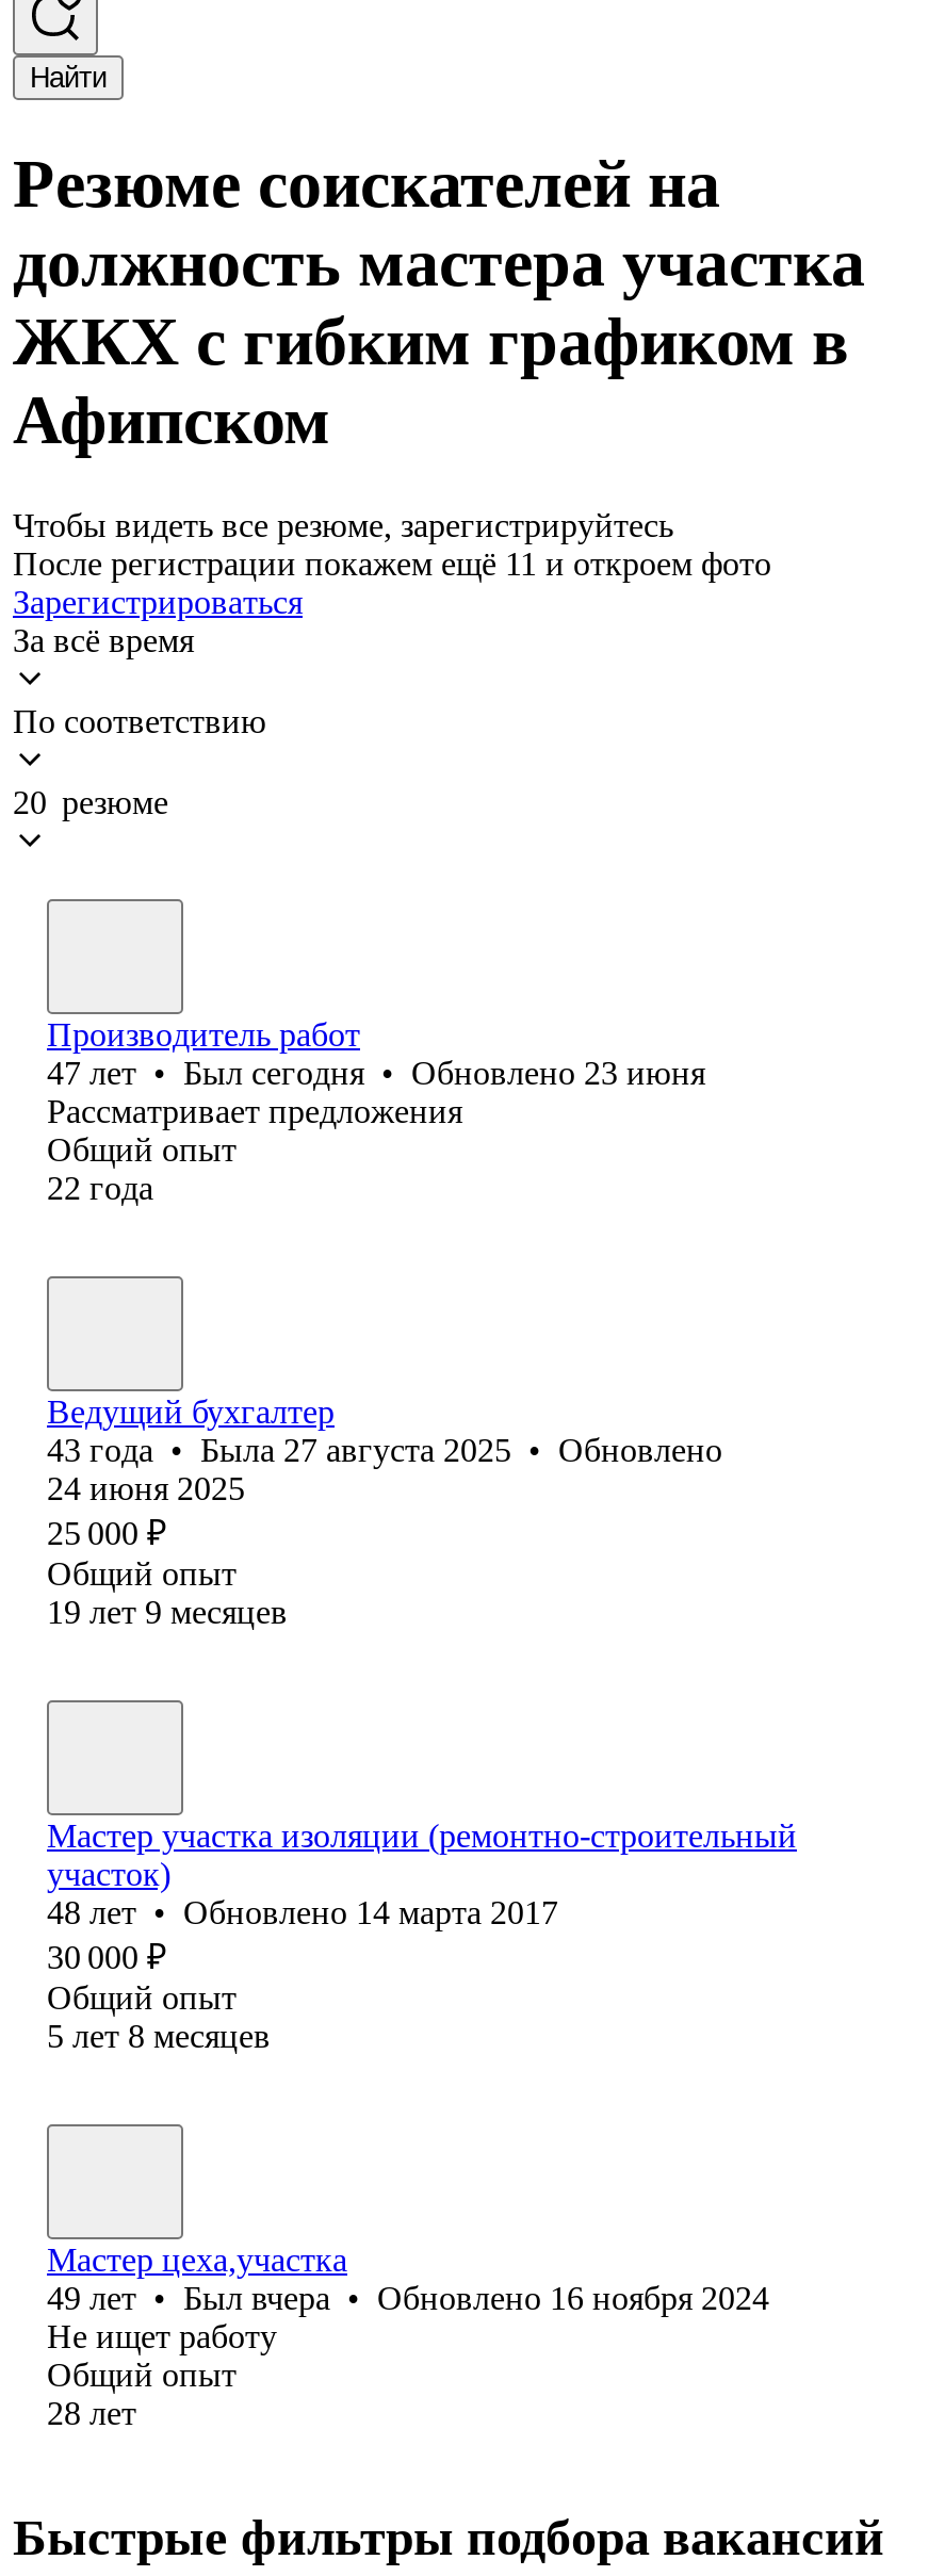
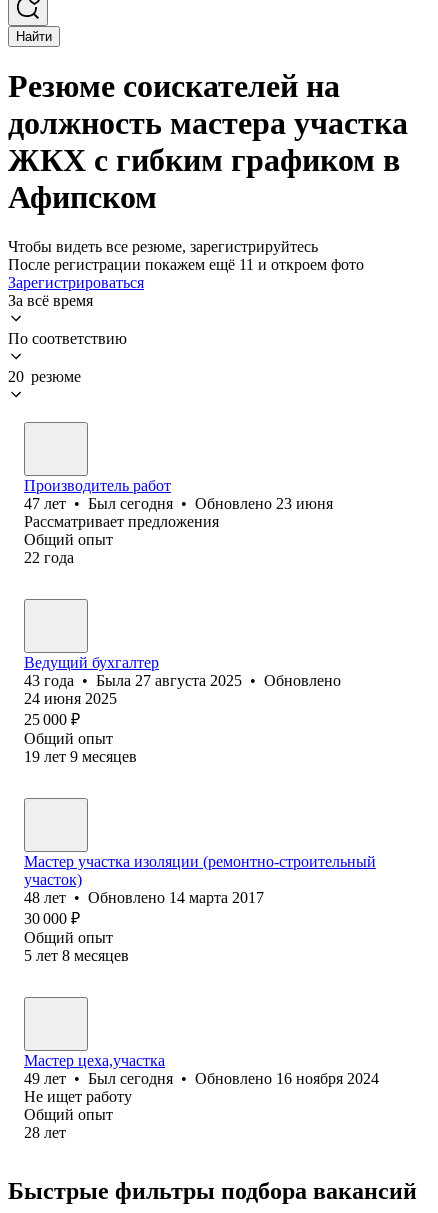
[47,2280,769,2316] 49 лет • Был вчера • Обновлено 16 ноября 2024 -> [24,1070,379,1087] 49 лет • Был сегодня • Обновлено 16 ноября 2024

